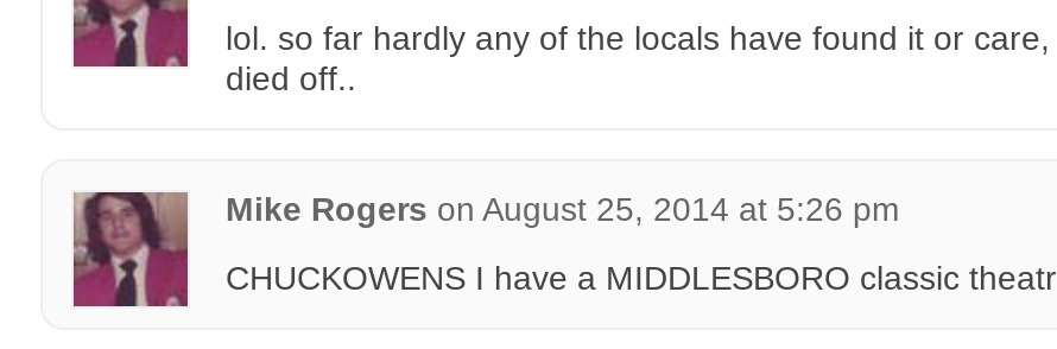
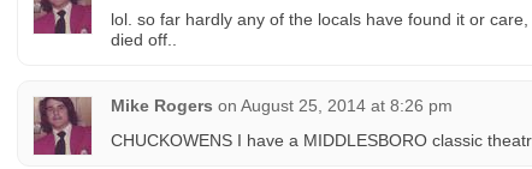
[226,190,900,228] Mike Rogers on August 25, 2014 at 5:26 pm -> [111,96,453,115] Mike Rogers on August 25, 2014 at 8:26 pm

